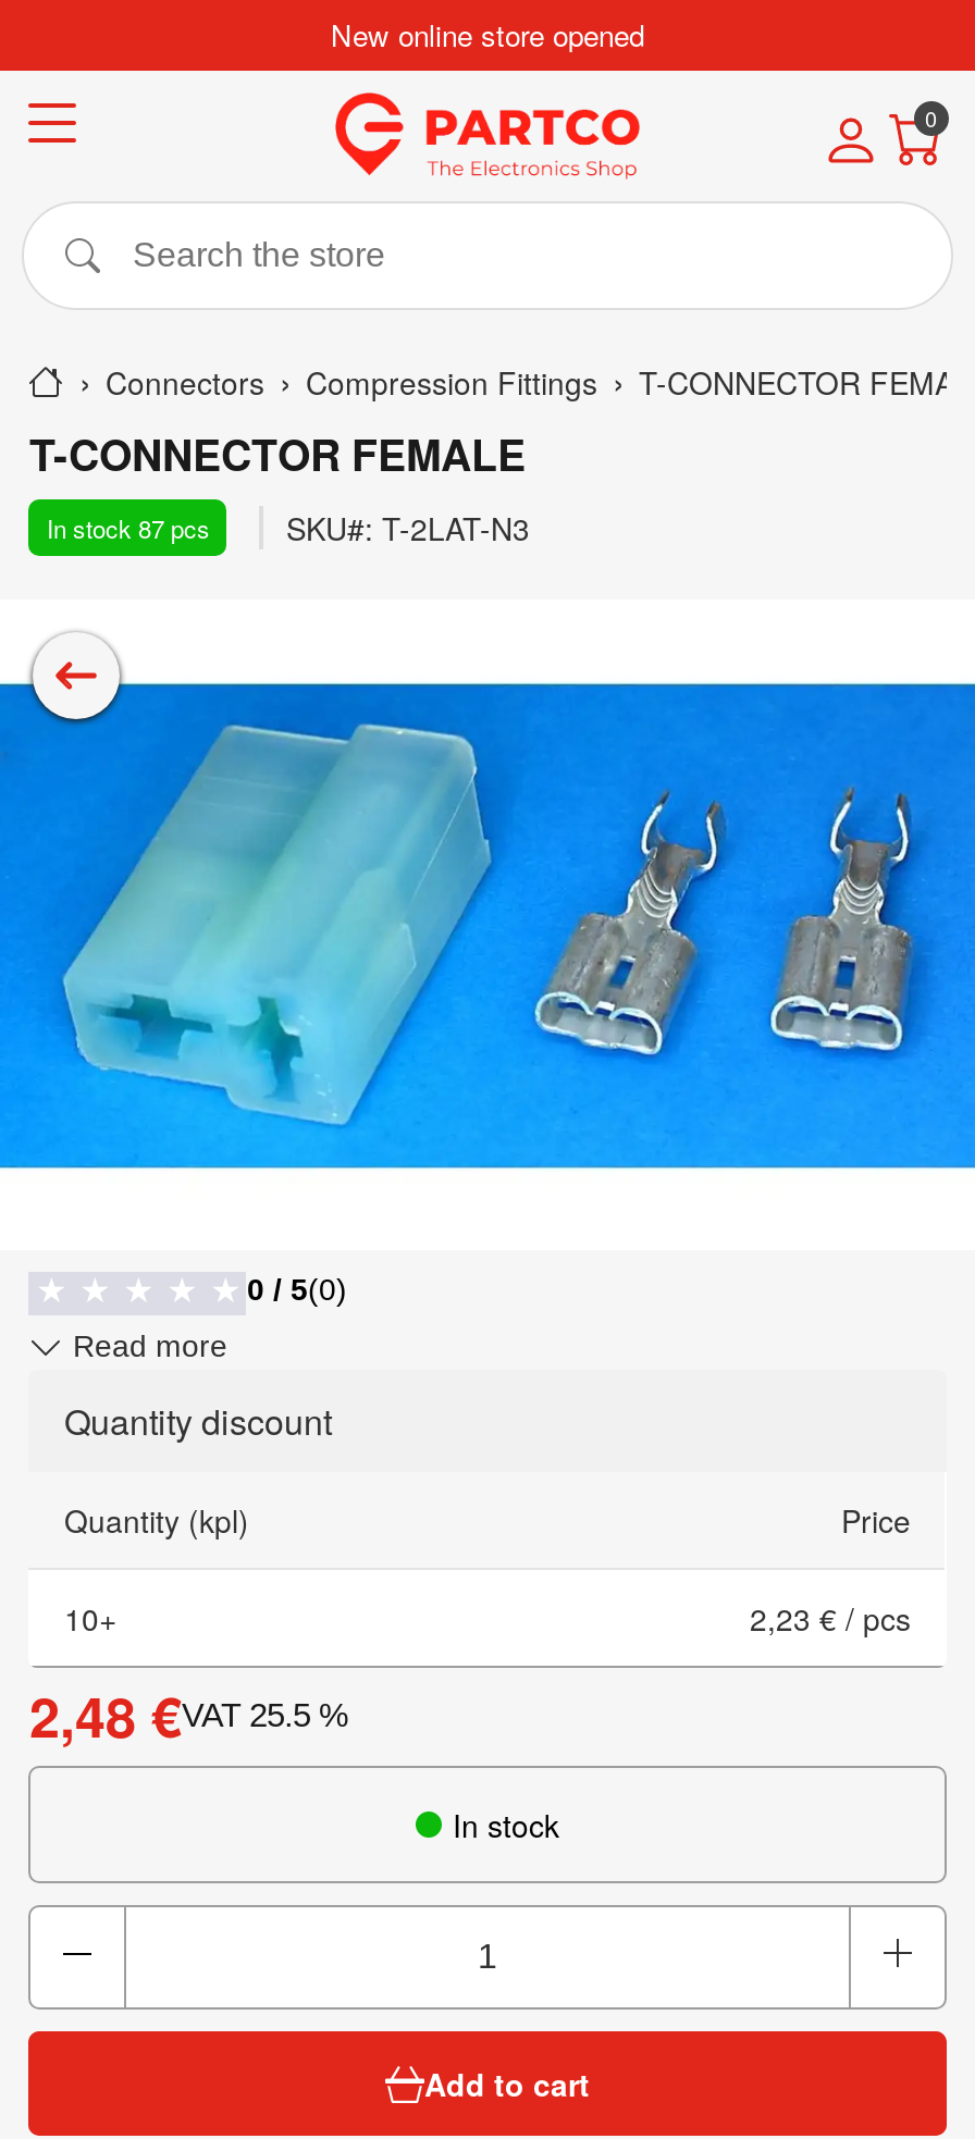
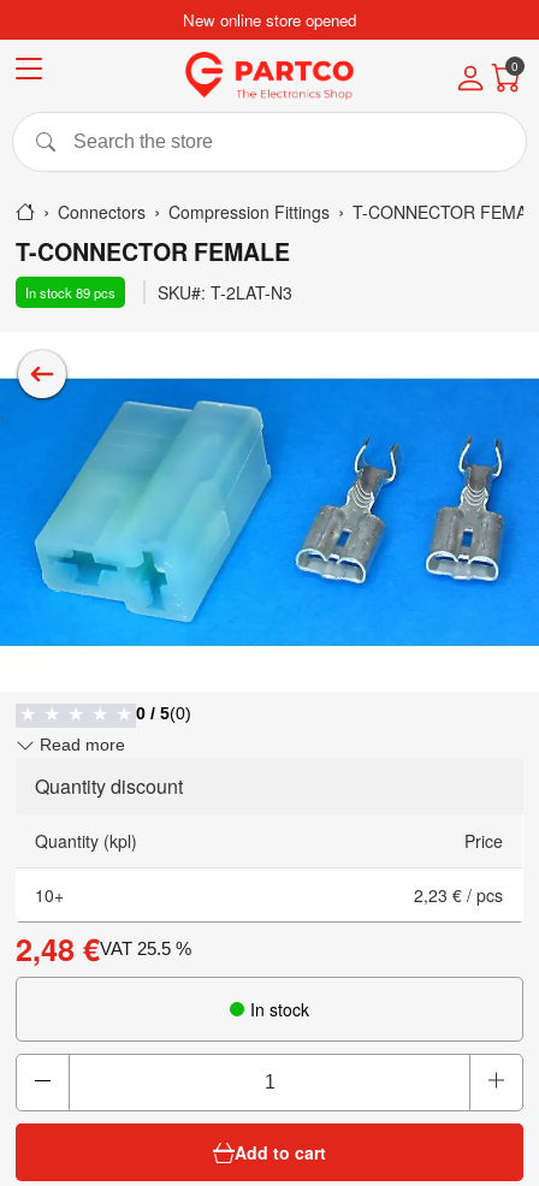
[47,509,210,544] In stock 87 pcs -> [26,282,116,301] In stock 89 pcs

